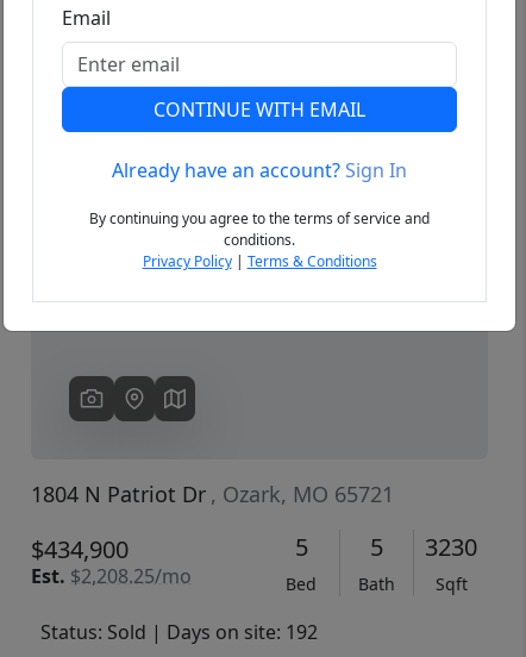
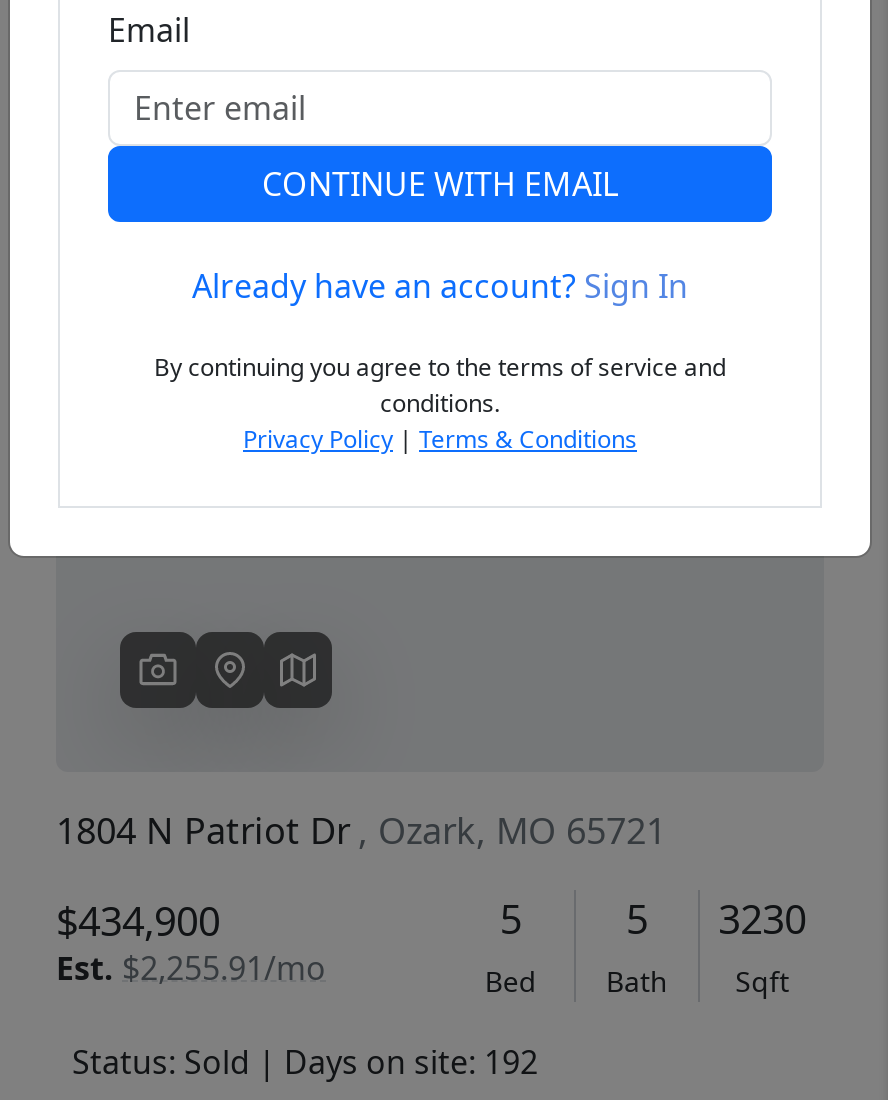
[31,563,192,589] Est. $2,208.25/mo -> [56,945,326,989] Est. $2,255.91/mo

